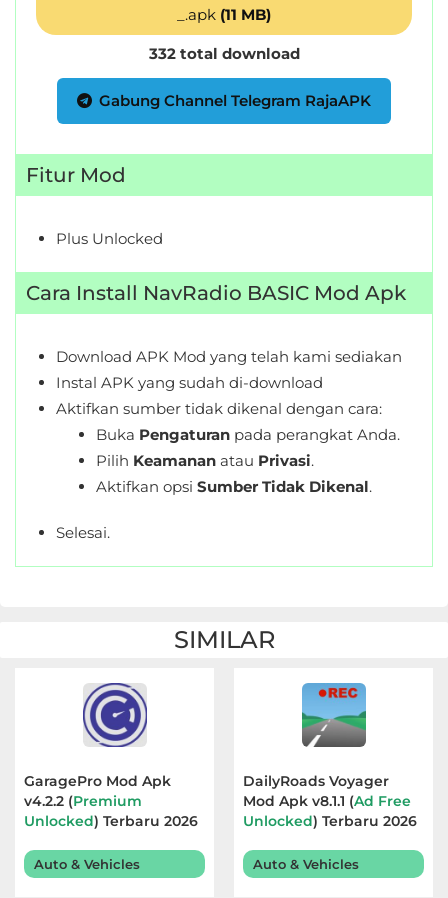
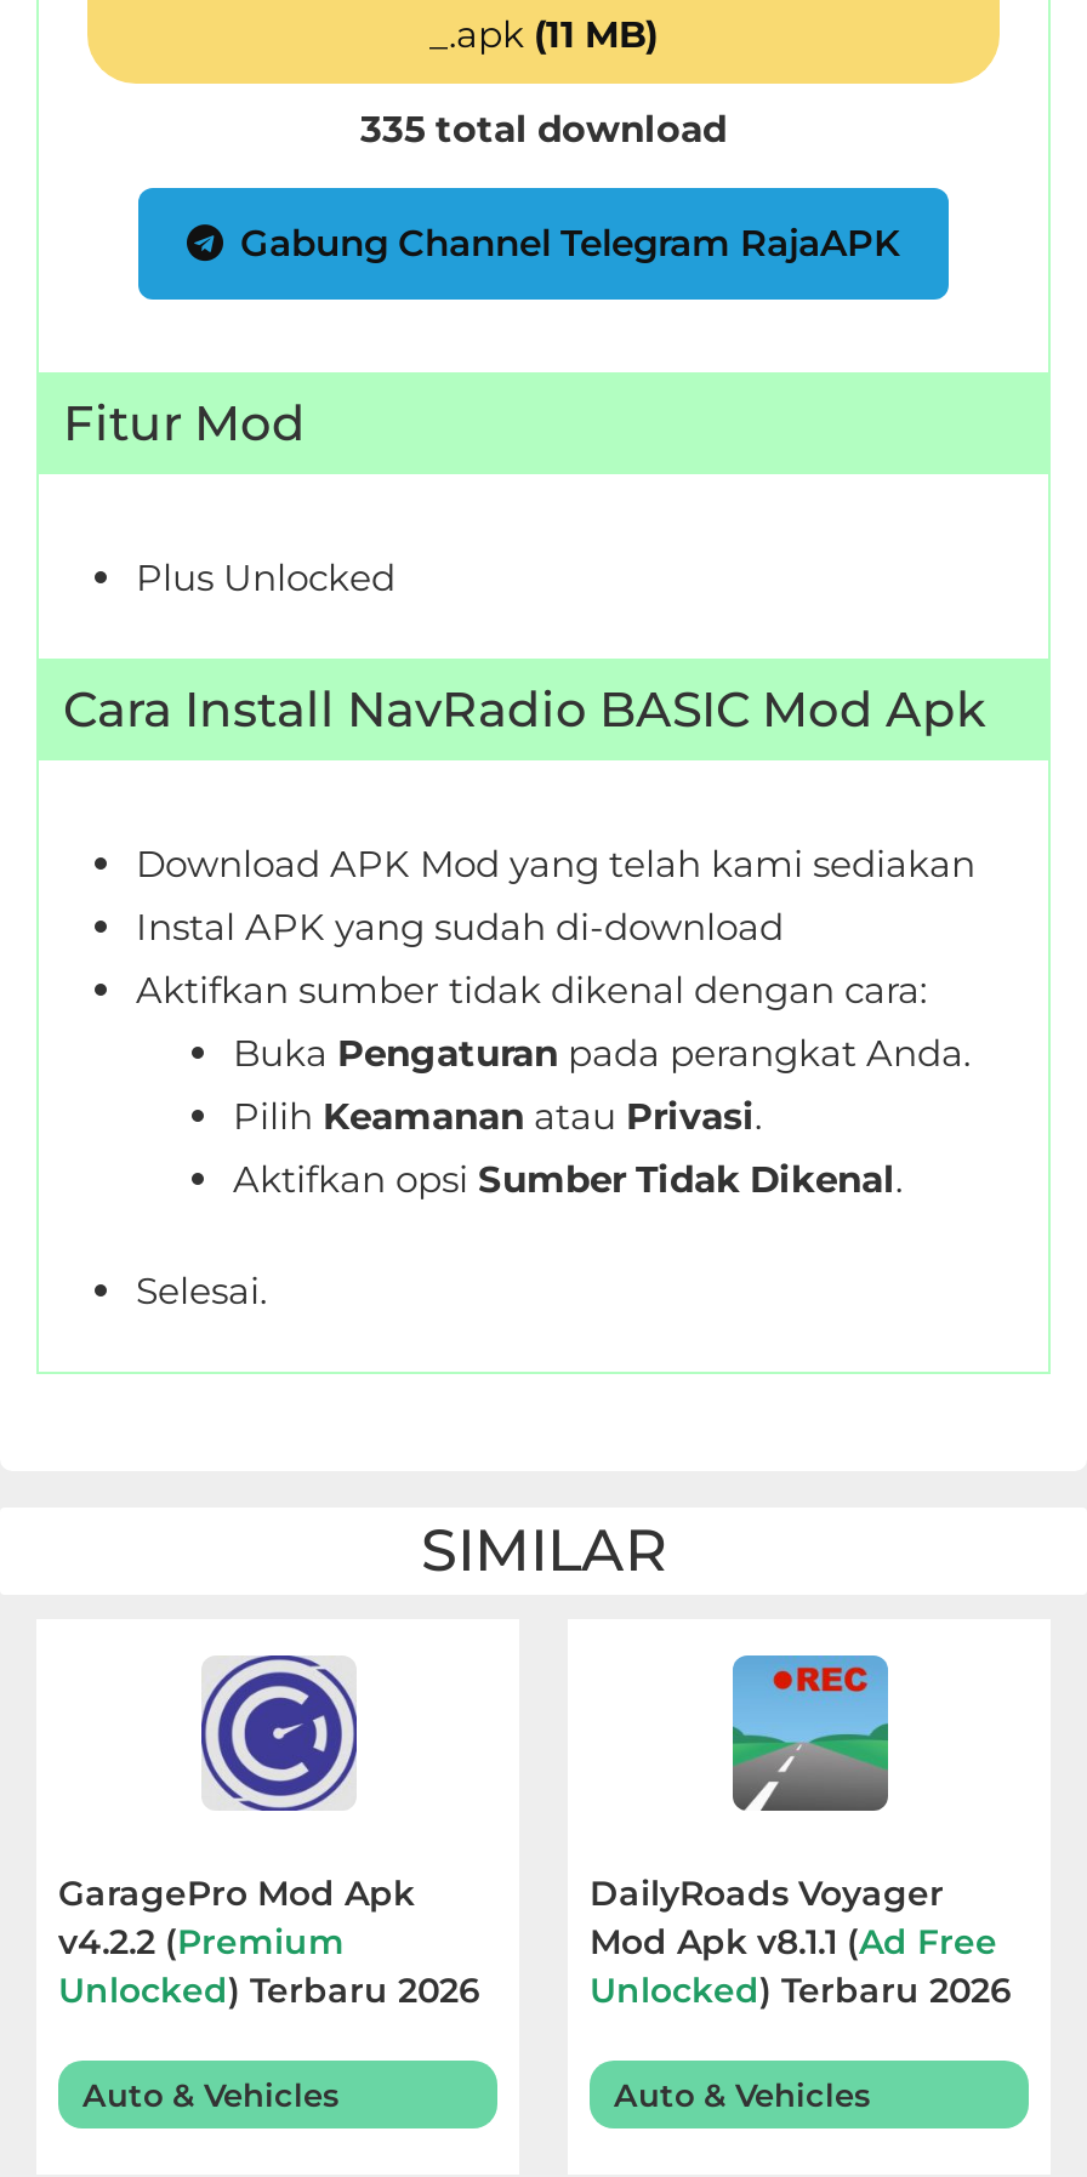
[148,44,299,63] 332 total download -> [360,106,727,152] 335 total download

